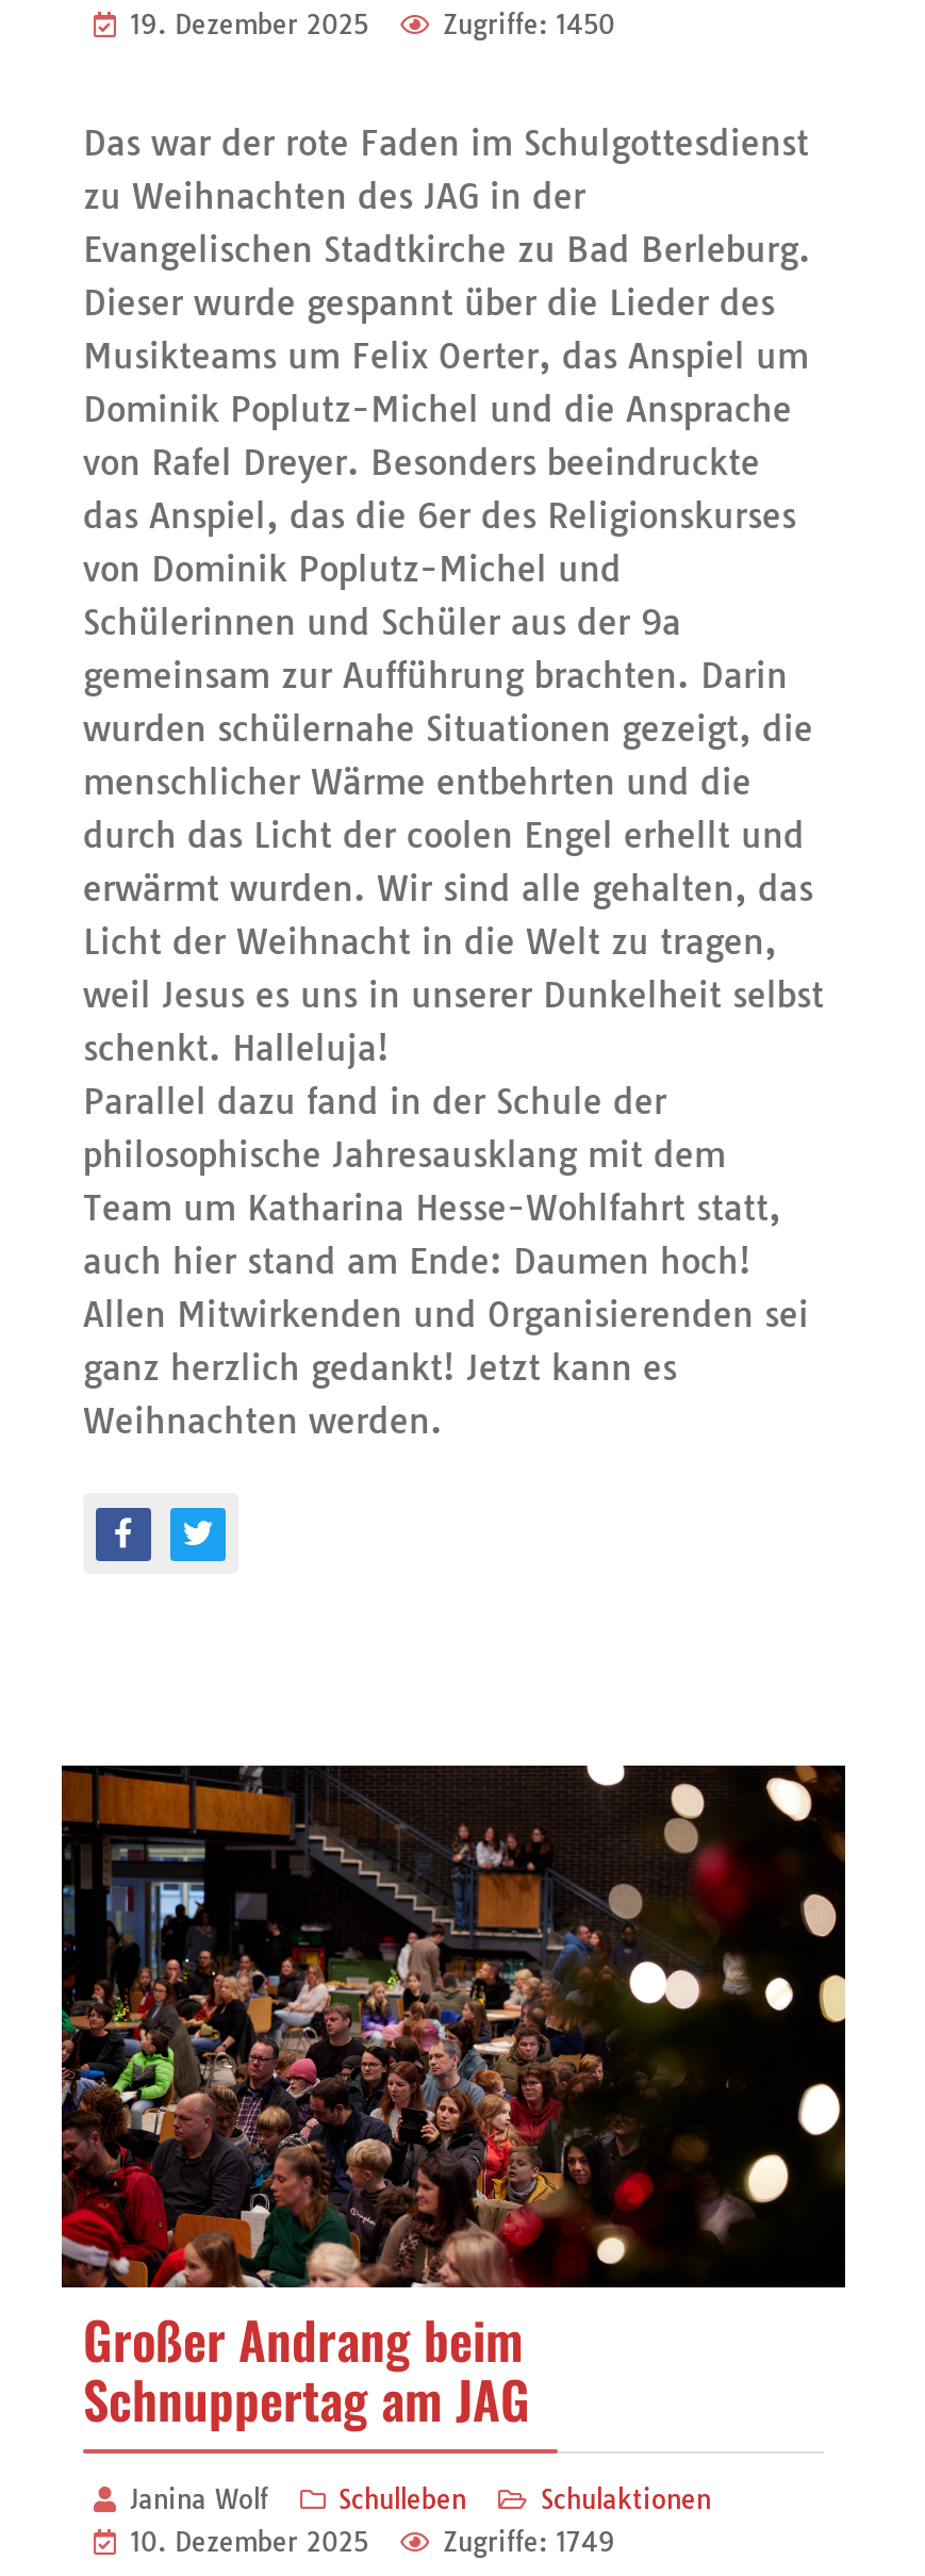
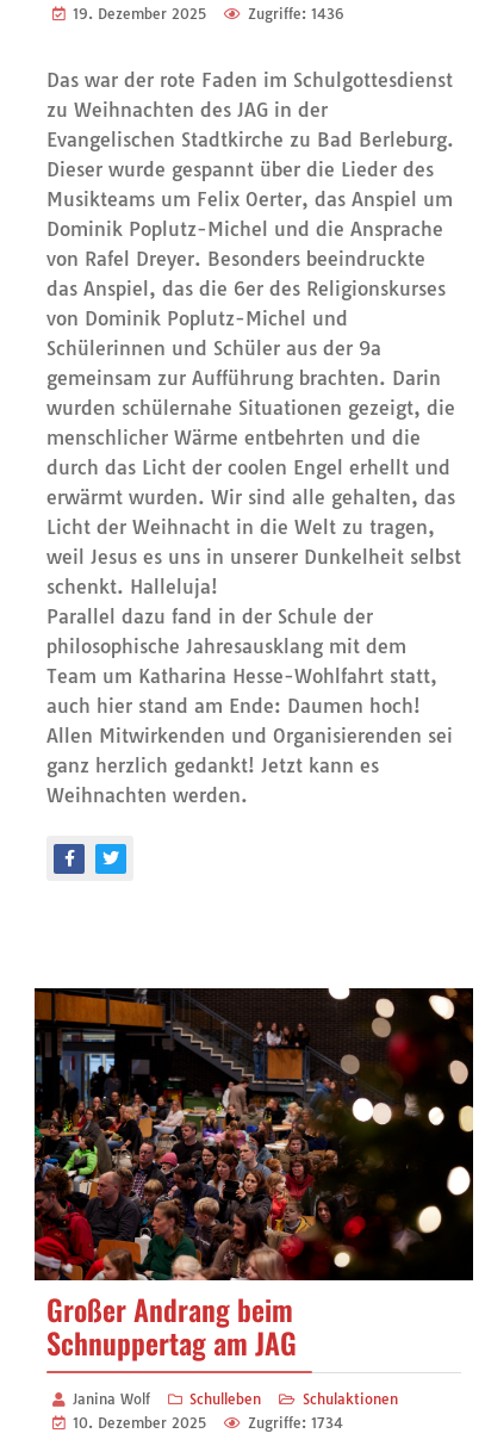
[443,8,615,40] Zugriffe: 1450 -> [248,5,344,23] Zugriffe: 1436
[443,2527,615,2559] Zugriffe: 1749 -> [248,1414,343,1432] Zugriffe: 1734

